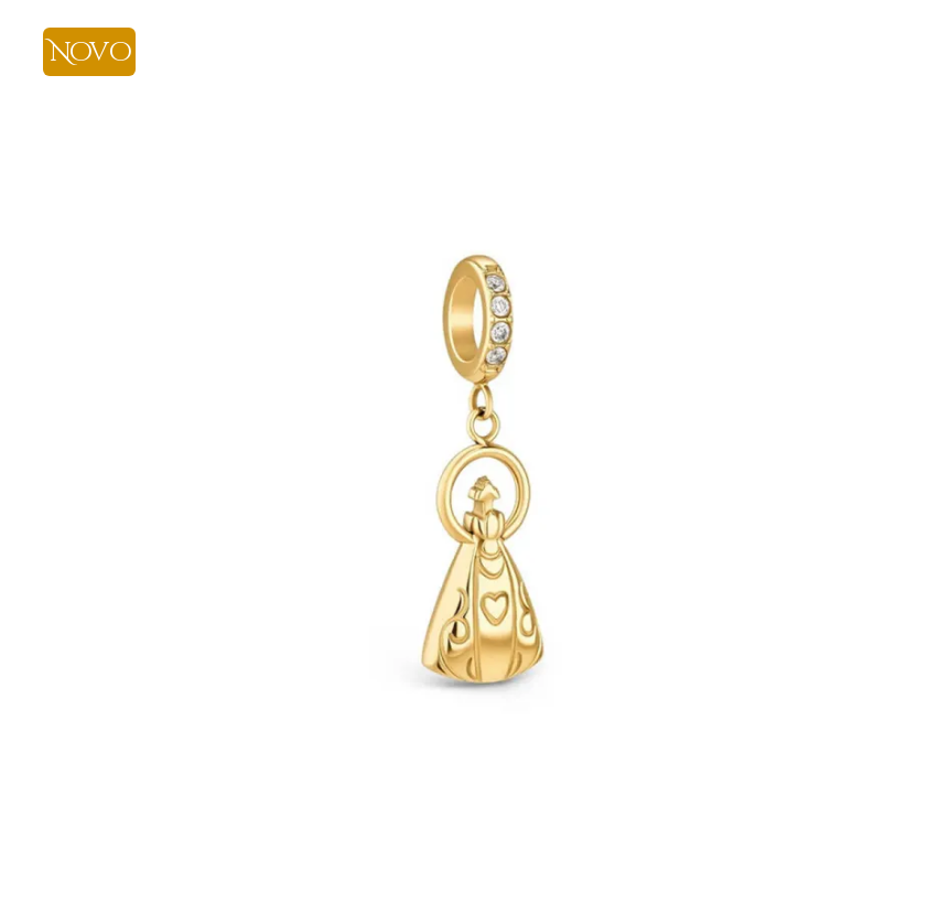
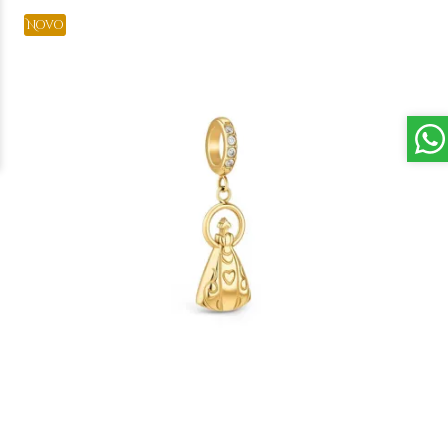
none -> [405,114,445,164] [image]

